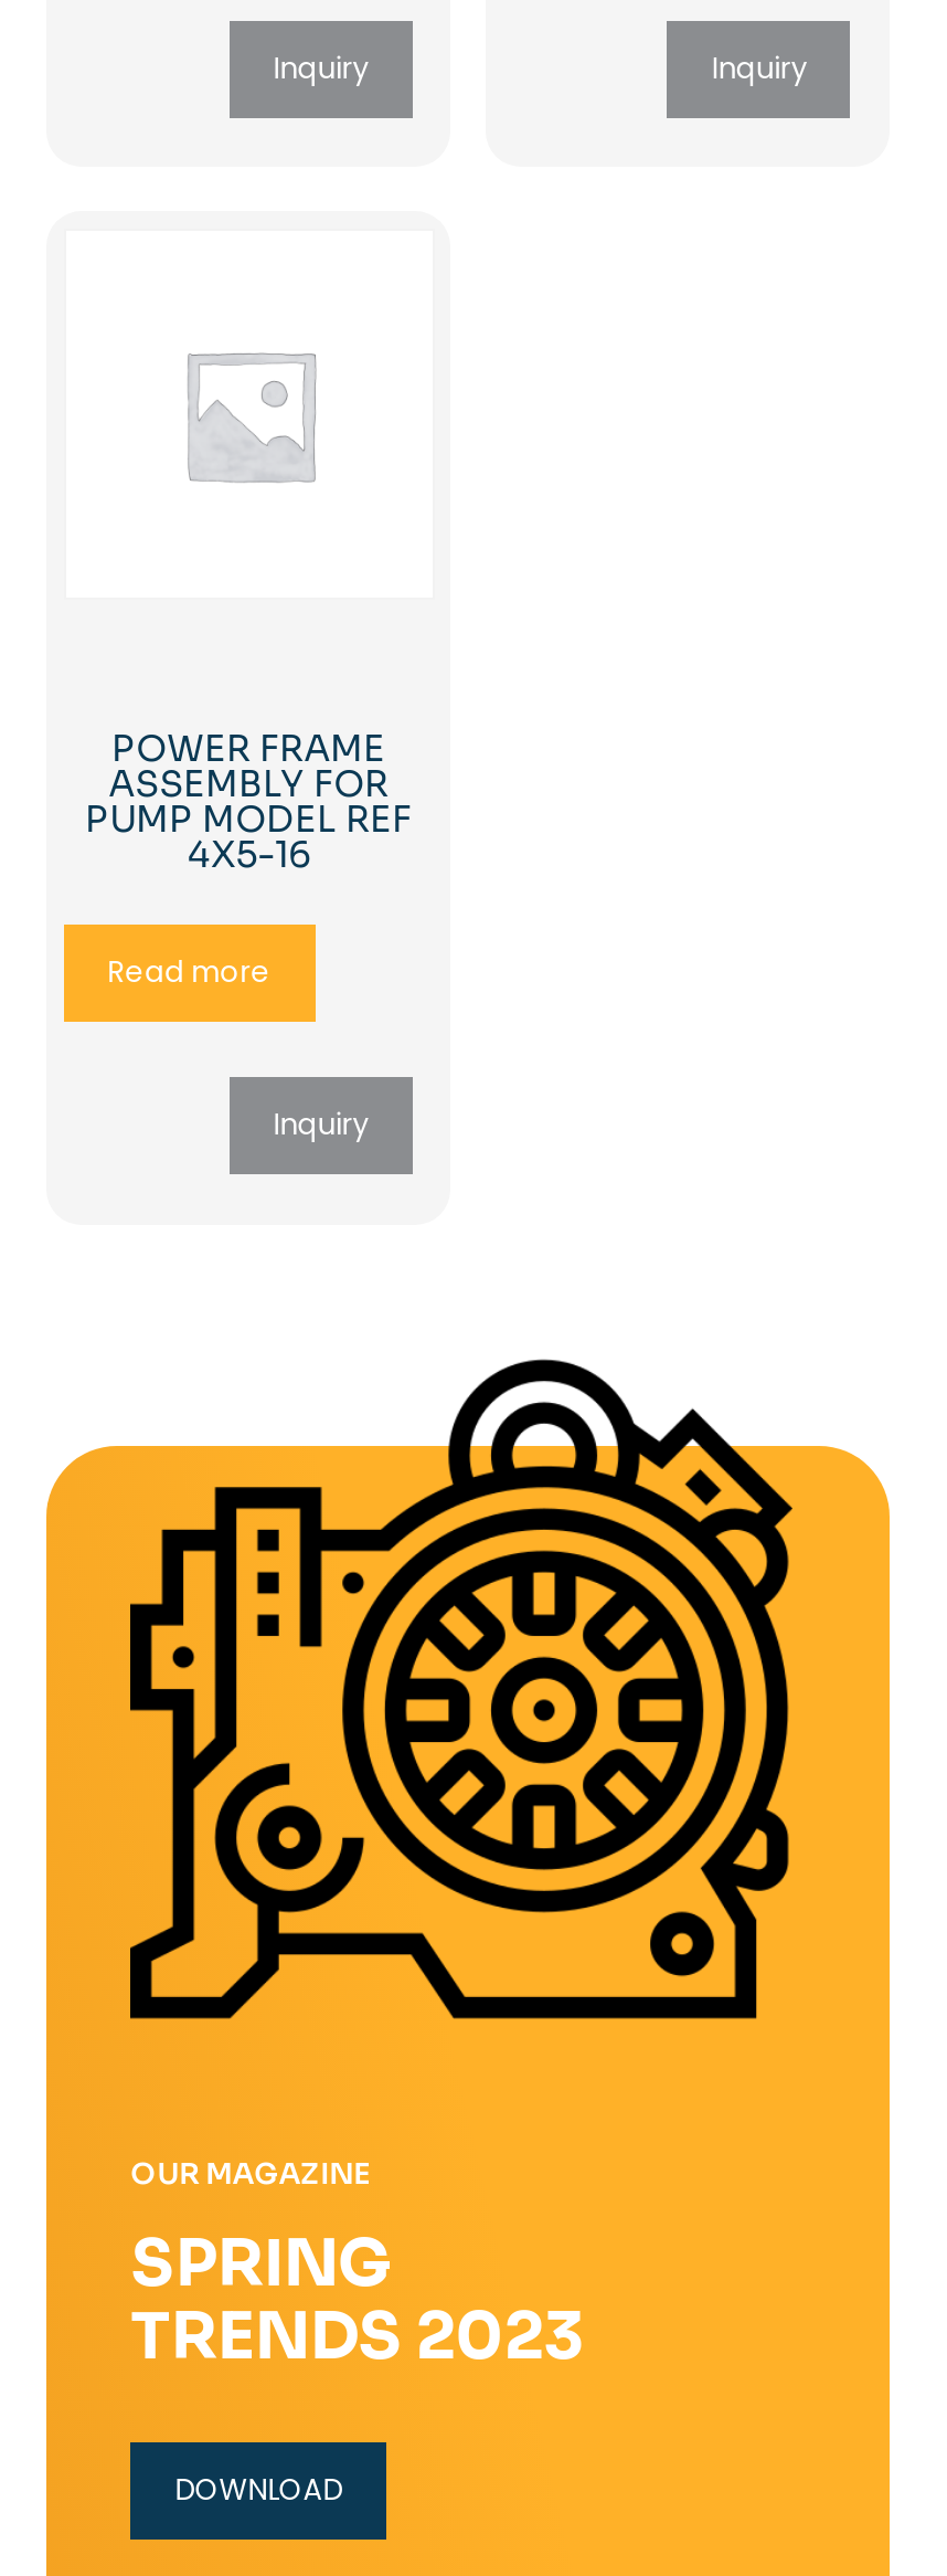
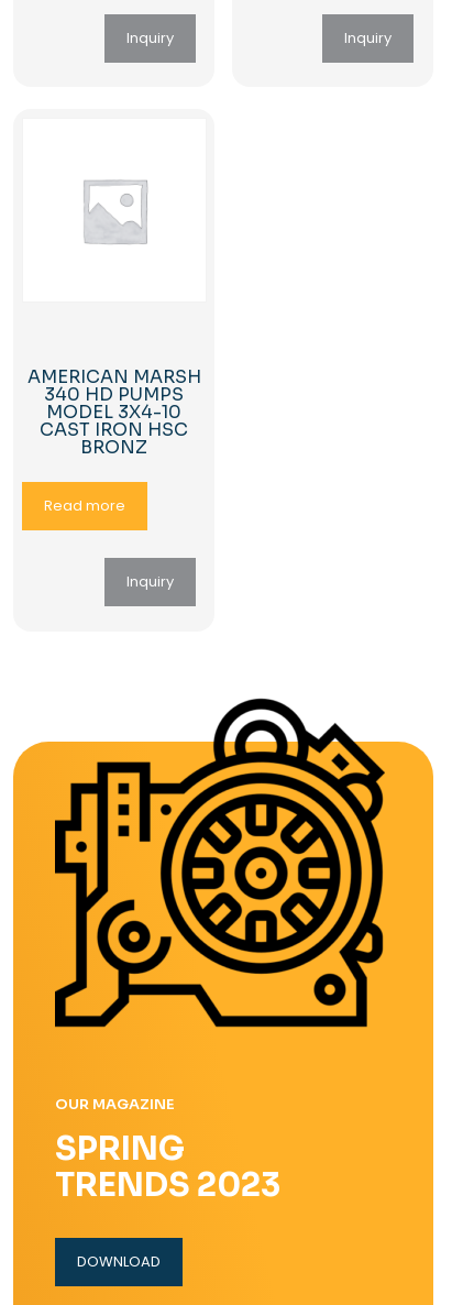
[85,726,412,879] POWER FRAME | ASSEMBLY FOR | PUMP MODEL REF | 4X5-16 -> [27,366,201,459] AMERICAN MARSH | 340 HD PUMPS | MODEL 3X4-10 | CAST IRON HSC | BRONZ

